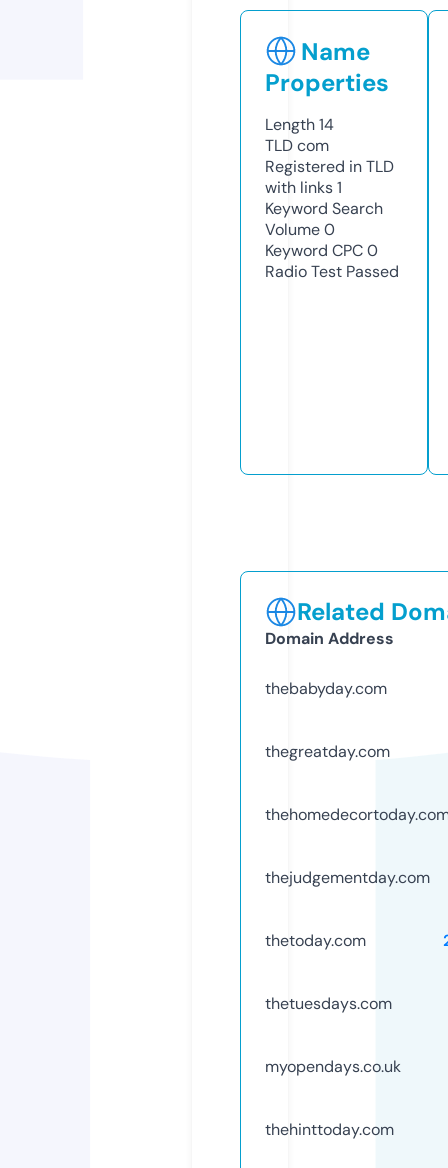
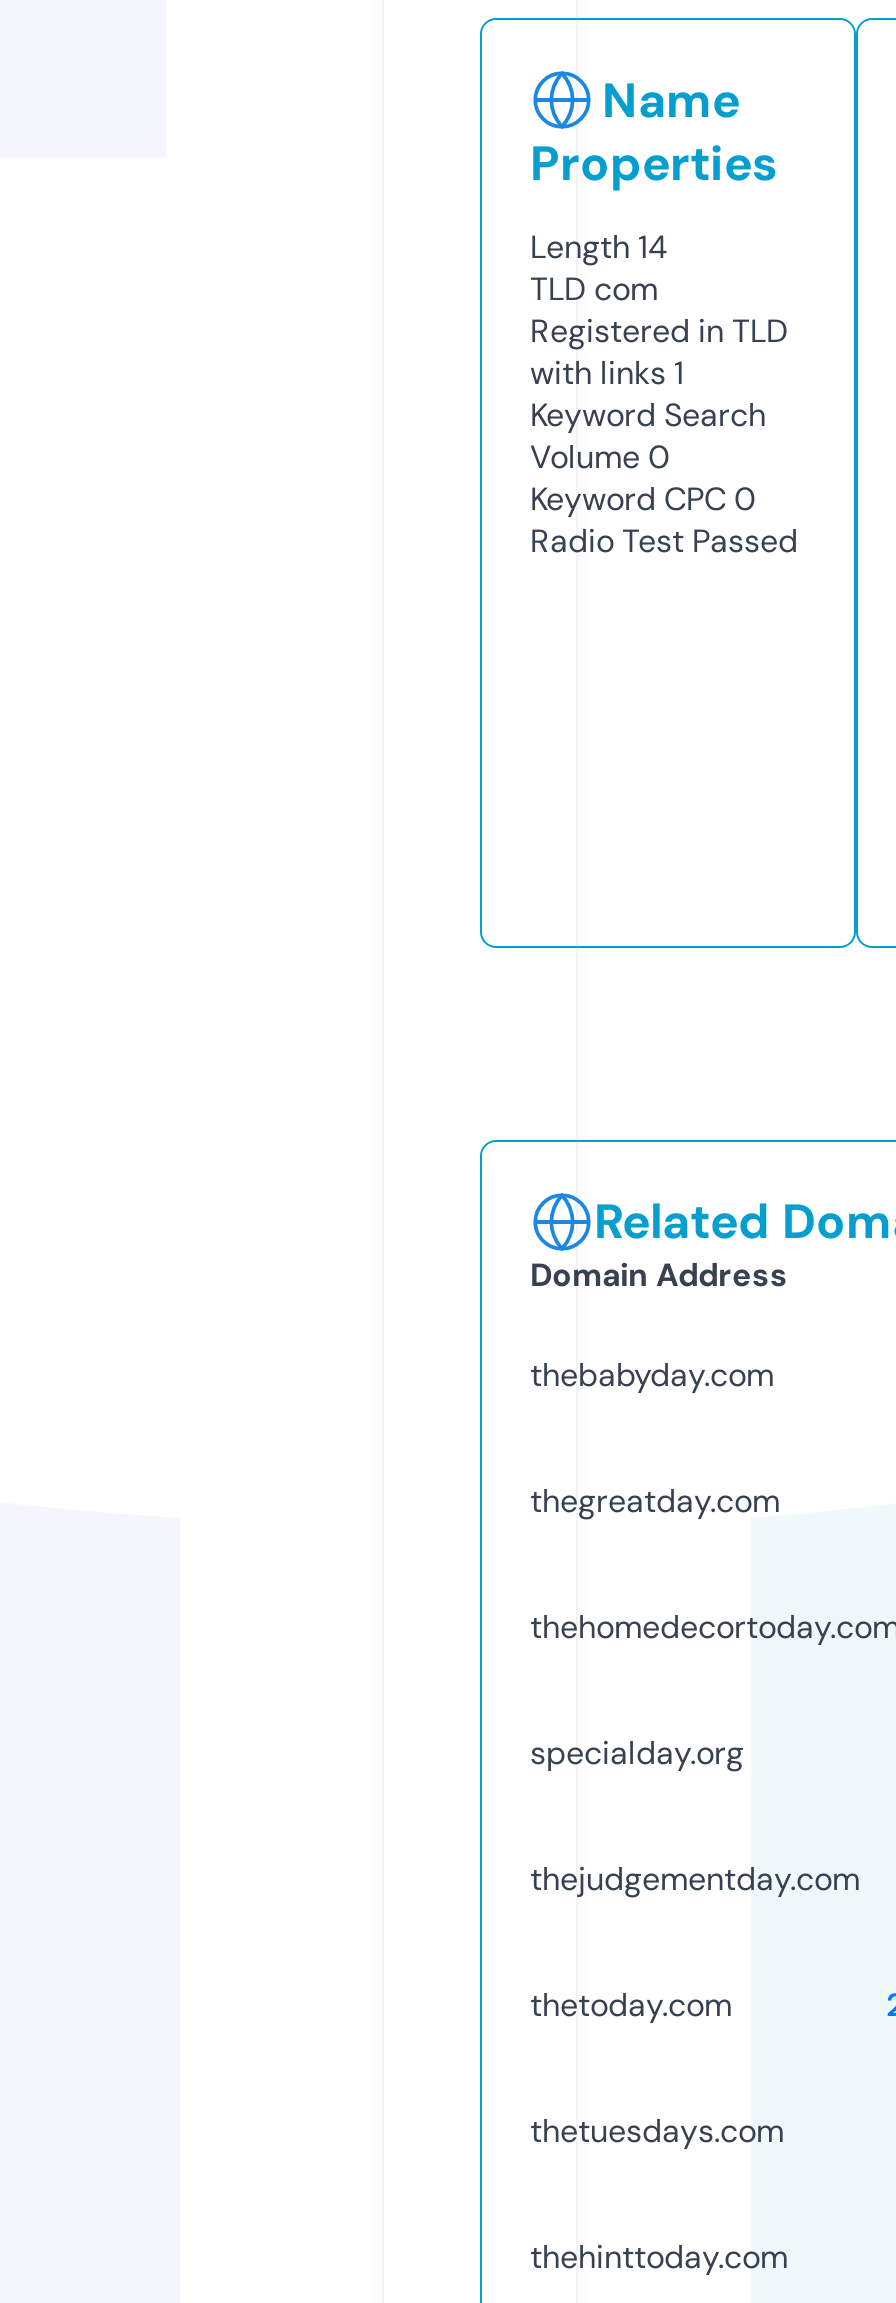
none -> [530,1732,744,1774] specialday.org
moved [265,867,430,1014] -> [530,1858,860,2152]: thejudgementday.com | thetoday.com | thetuesdays.com
[265,1056,401,1077] myopendays.co.uk -> none

